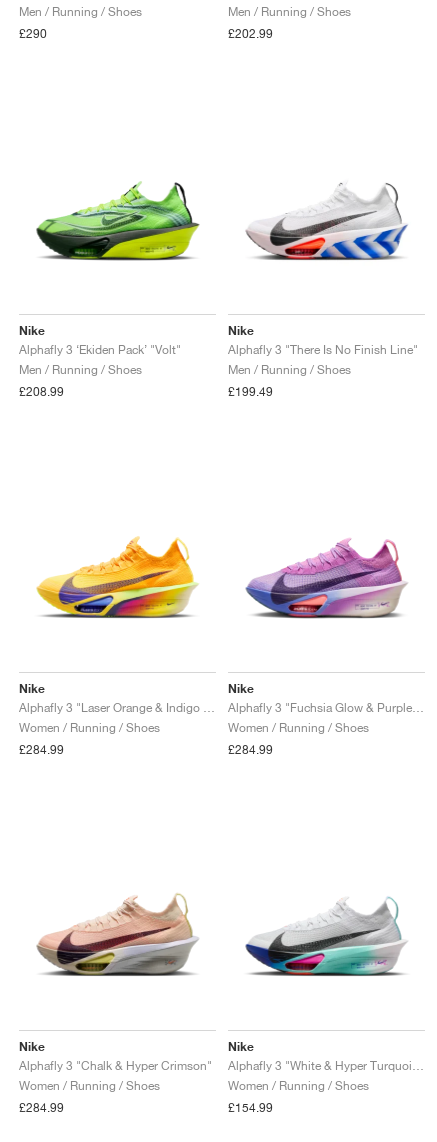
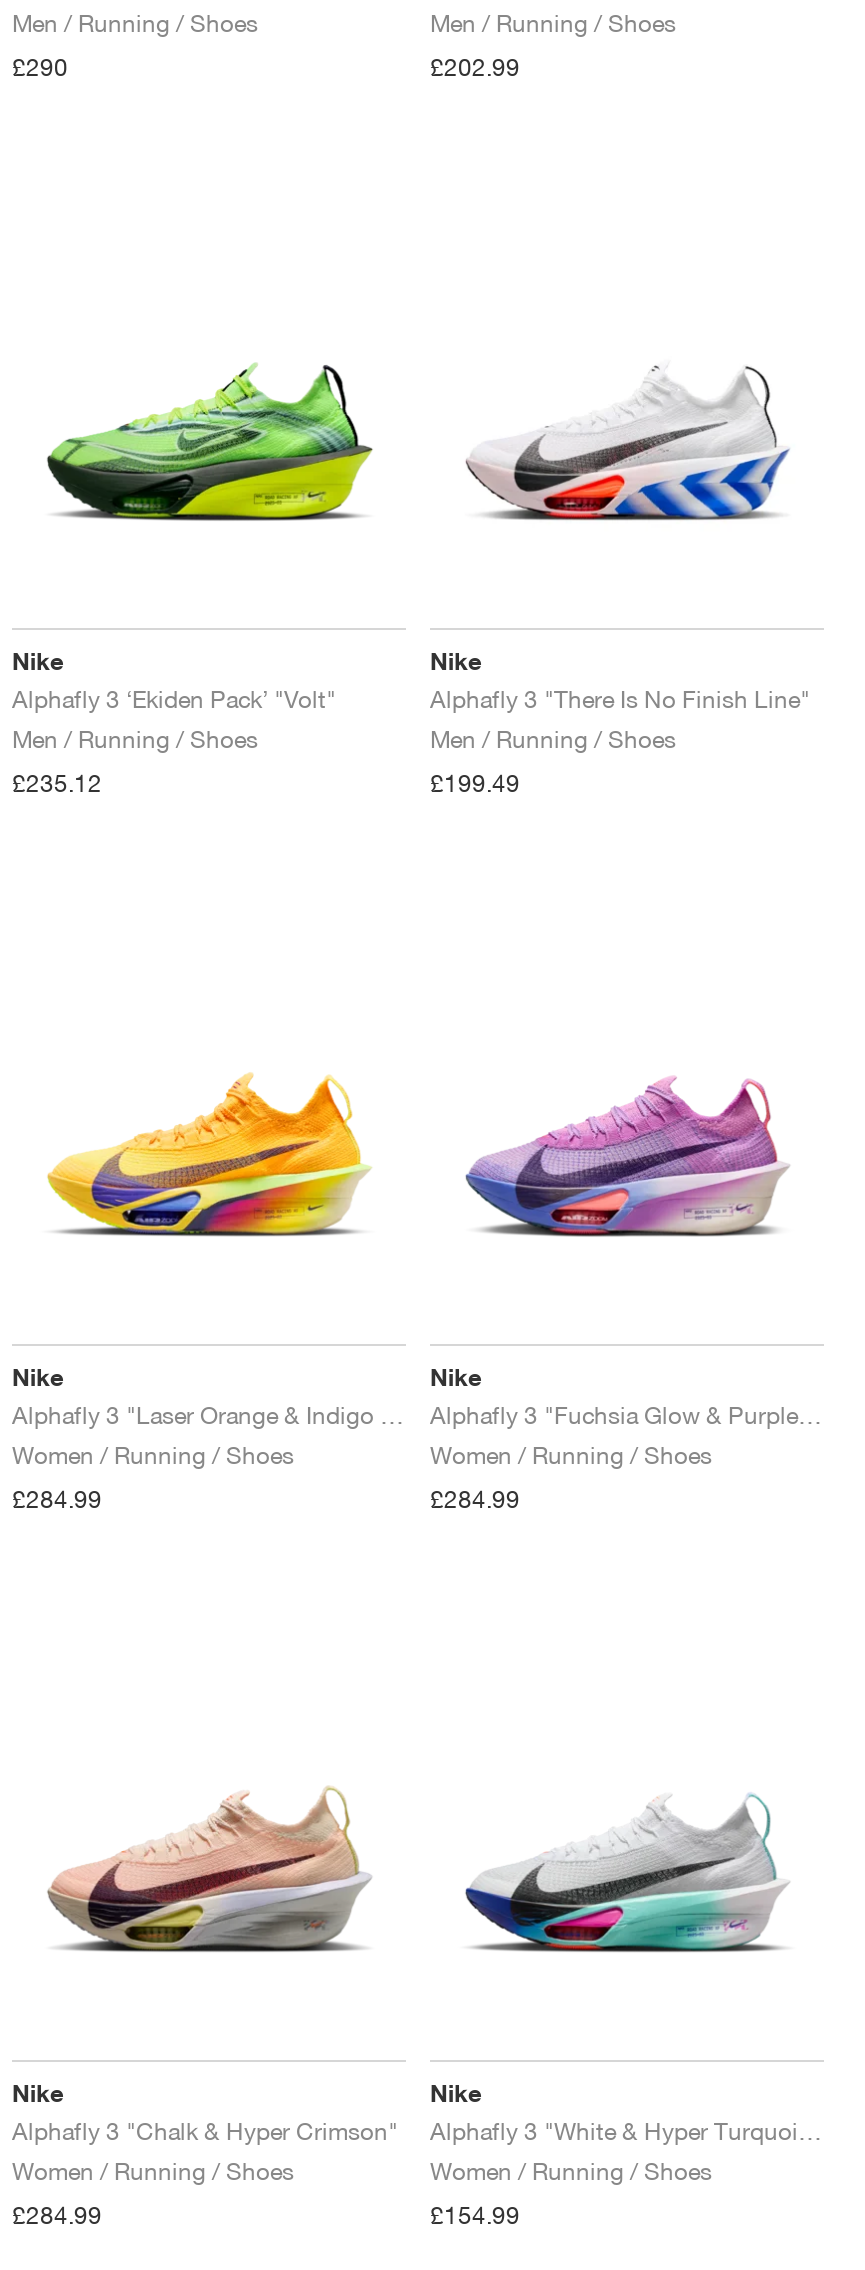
[19,383,64,398] £208.99 -> [12,767,102,797] £235.12

